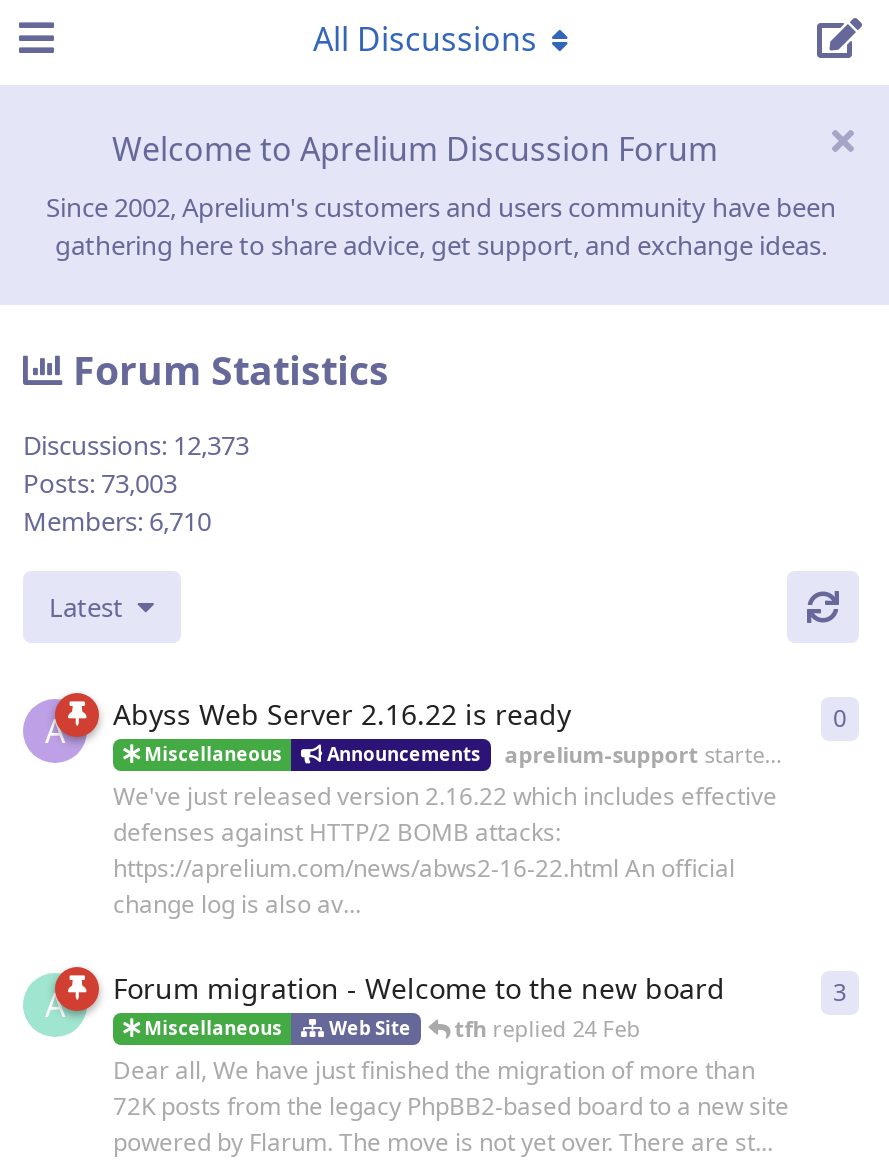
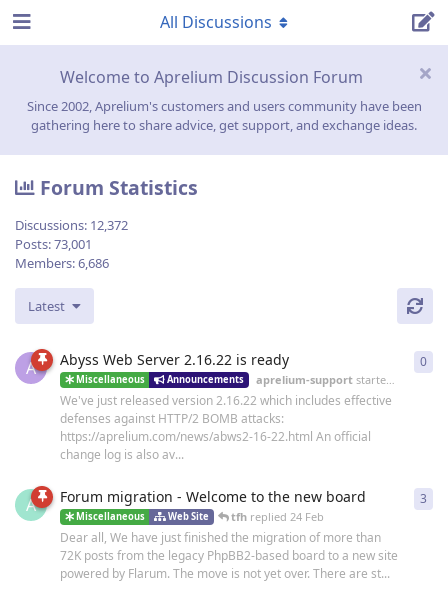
[23,427,249,463] Discussions: 12,373 -> [15,216,128,234] Discussions: 12,372
[23,465,177,501] Posts: 73,003 -> [15,235,92,253] Posts: 73,001
[23,503,211,539] Members: 6,710 -> [15,254,109,272] Members: 6,686

